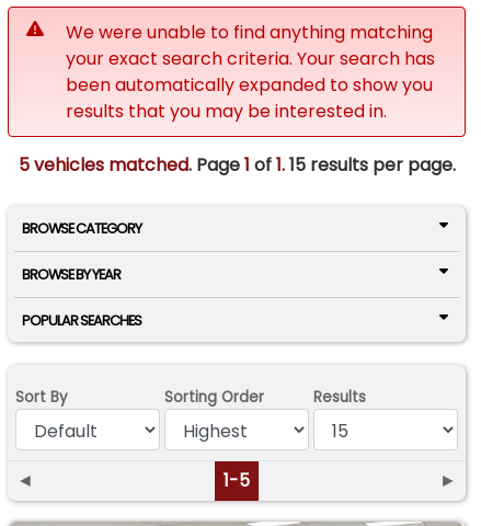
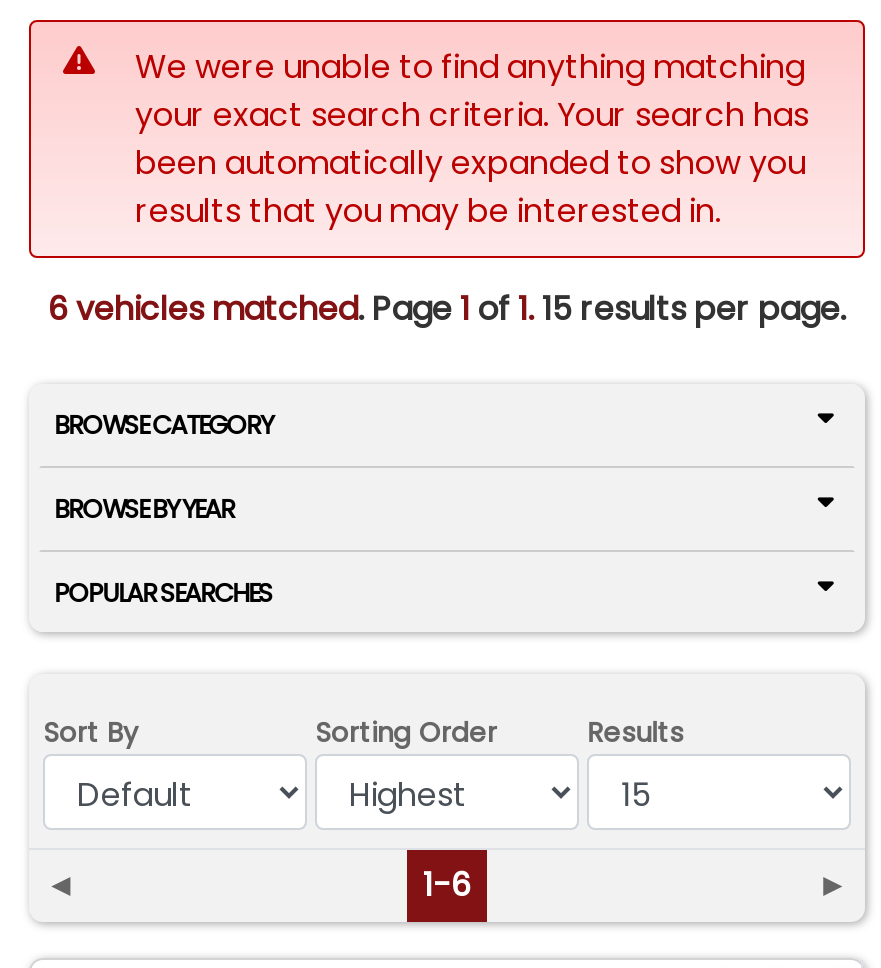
[18,152,455,178] 5 vehicles matched. Page 1 of 1. 15 results per page. -> [48,286,846,332] 6 vehicles matched. Page 1 of 1. 15 results per page.
[224,468,250,494] 1-5 -> [423,863,471,909] 1-6

